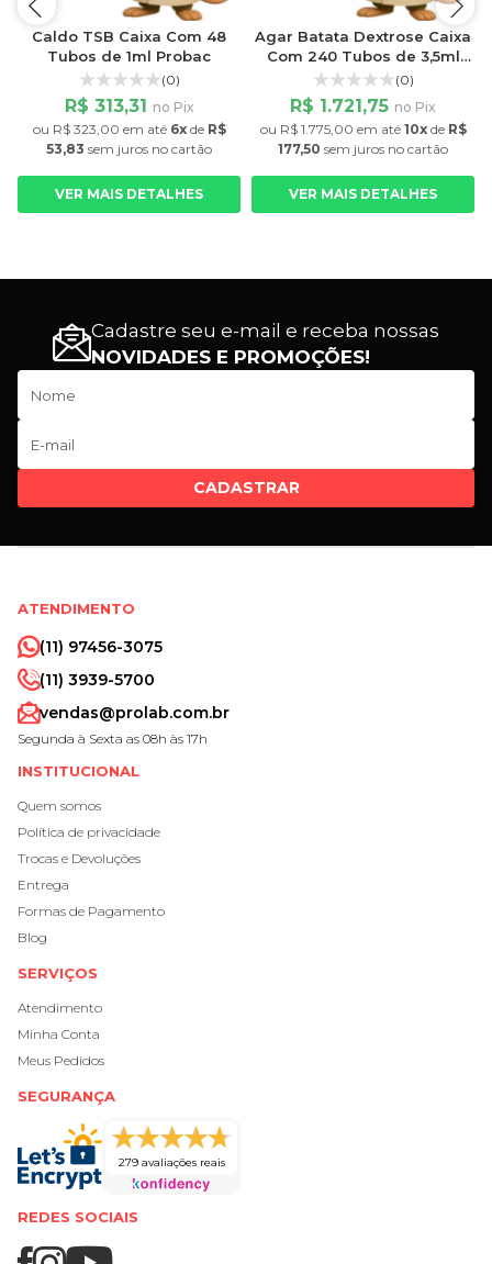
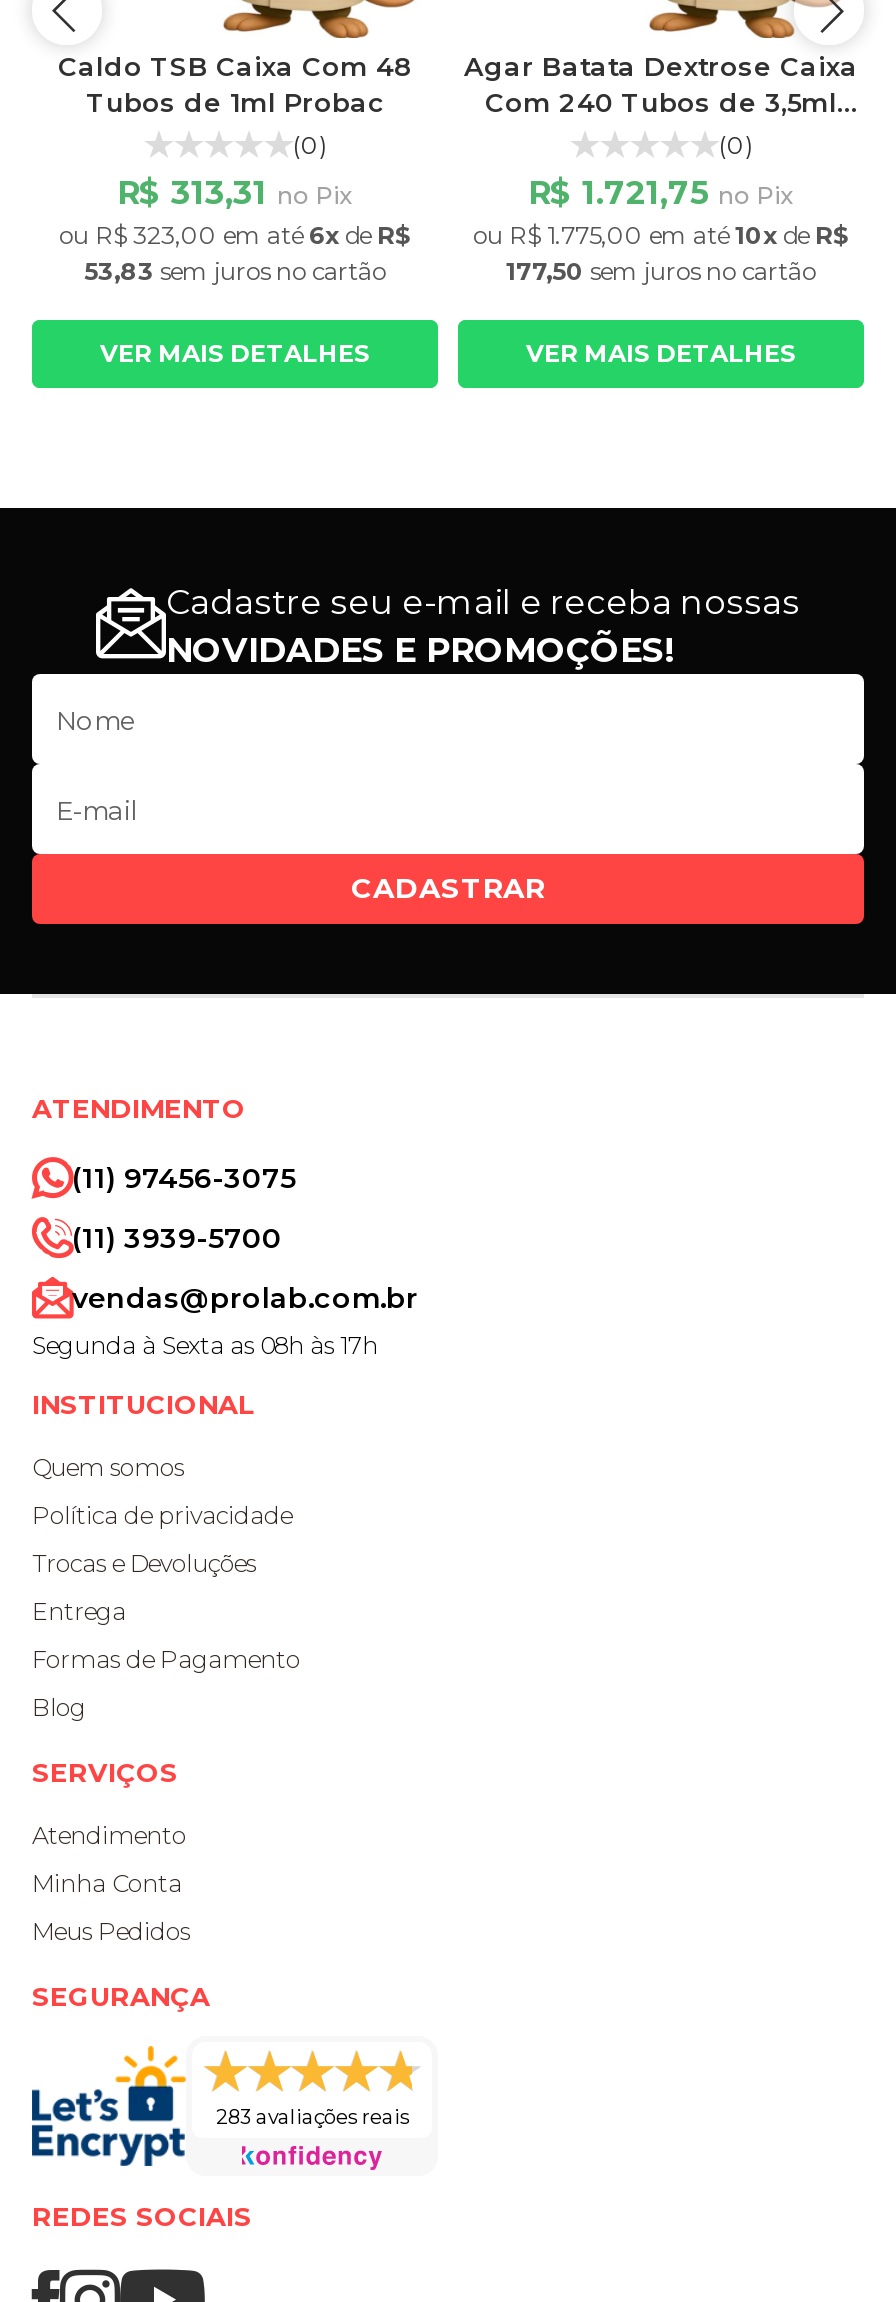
[118,1156,225,1170] 279 avaliações reais -> [216,2105,408,2131] 283 avaliações reais

